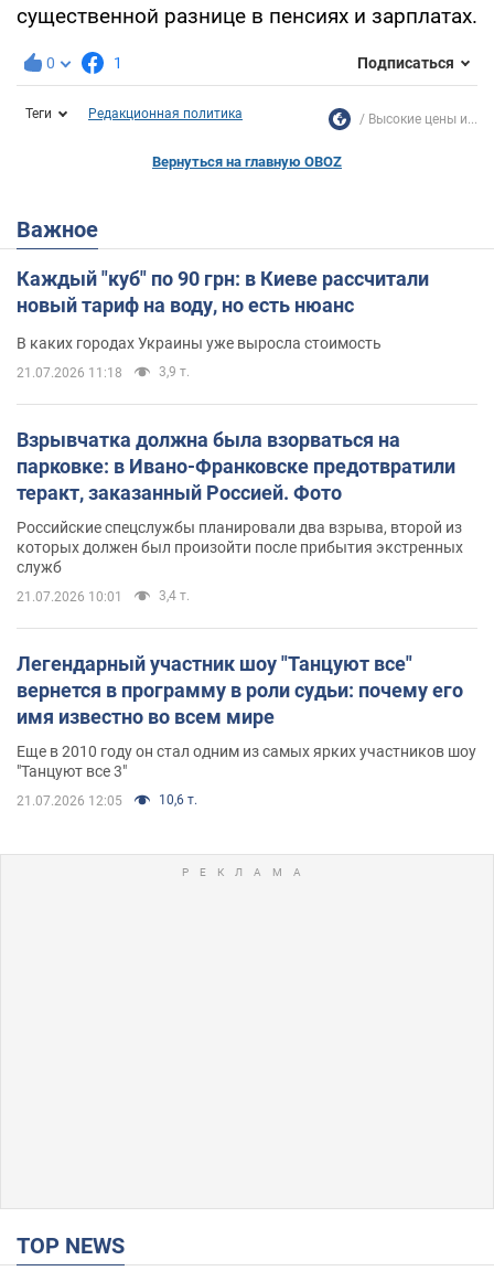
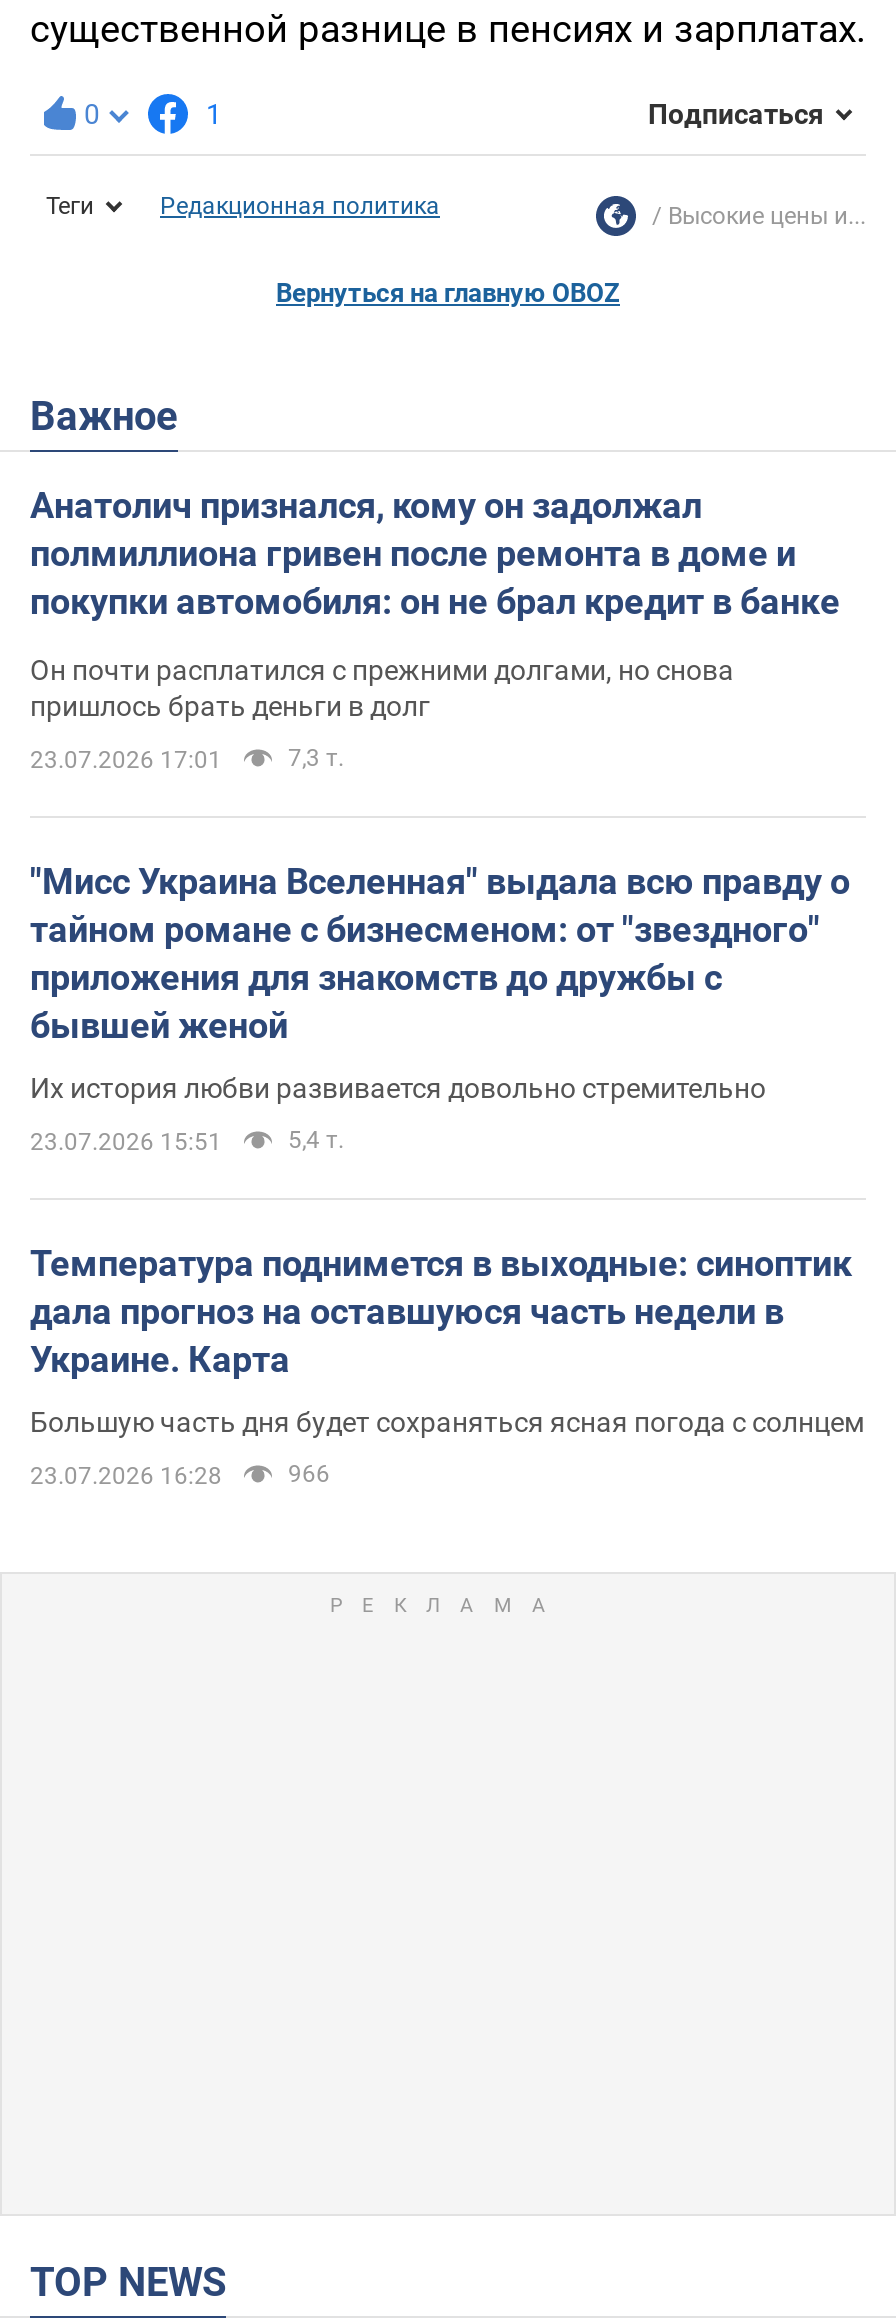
[17,267,429,316] Каждый "куб" по 90 грн: в Киеве рассчитали | новый тариф на воду, но есть нюанс -> [30,483,840,621] Анатолич признался, кому он задолжал | полмиллиона гривен после ремонта в доме и | покупки автомобиля: он не брал кредит в банке
[17,334,382,352] В каких городах Украины уже выросла стоимость -> [30,653,734,721] Он почти расплатился с прежними долгами, но снова | пришлось брать деньги в долг
[17,364,190,380] 21.07.2026 11:18 | 3,9 т. -> [30,743,344,773] 23.07.2026 17:01 | 7,3 т.
[17,428,455,504] Взрывчатка должна была взорваться на | парковке: в Ивано-Франковске предотвратили | теракт, заказанный Россией. Фото -> [30,859,850,1045] "Мисс Украина Вселенная" выдала всю правду о | тайном романе с бизнесменом: от "звездного" | приложения для знакомств до дружбы с | бывшей женой
[17,518,463,576] Российские спецслужбы планировали два взрыва, второй из | которых должен был произойти после прибытия экстренных | служб -> [30,1071,766,1103] Их история любви развивается довольно стремительно
[17,588,190,604] 21.07.2026 10:01 | 3,4 т. -> [30,1125,344,1155] 23.07.2026 15:51 | 5,4 т.
[17,652,463,728] Легендарный участник шоу "Танцуют все" | вернется в программу в роли судьи: почему его | имя известно во всем мире -> [30,1241,852,1379] Температура поднимется в выходные: синоптик | дала прогноз на оставшуюся часть недели в | Украине. Карта
[17,742,476,780] Еще в 2010 году он стал одним из самых ярких участников шоу | "Танцуют все 3" -> [30,1405,864,1437] Большую часть дня будет сохраняться ясная погода с солнцем
[17,792,197,808] 21.07.2026 12:05 | 10,6 т. -> [30,1459,330,1489] 23.07.2026 16:28 | 966

